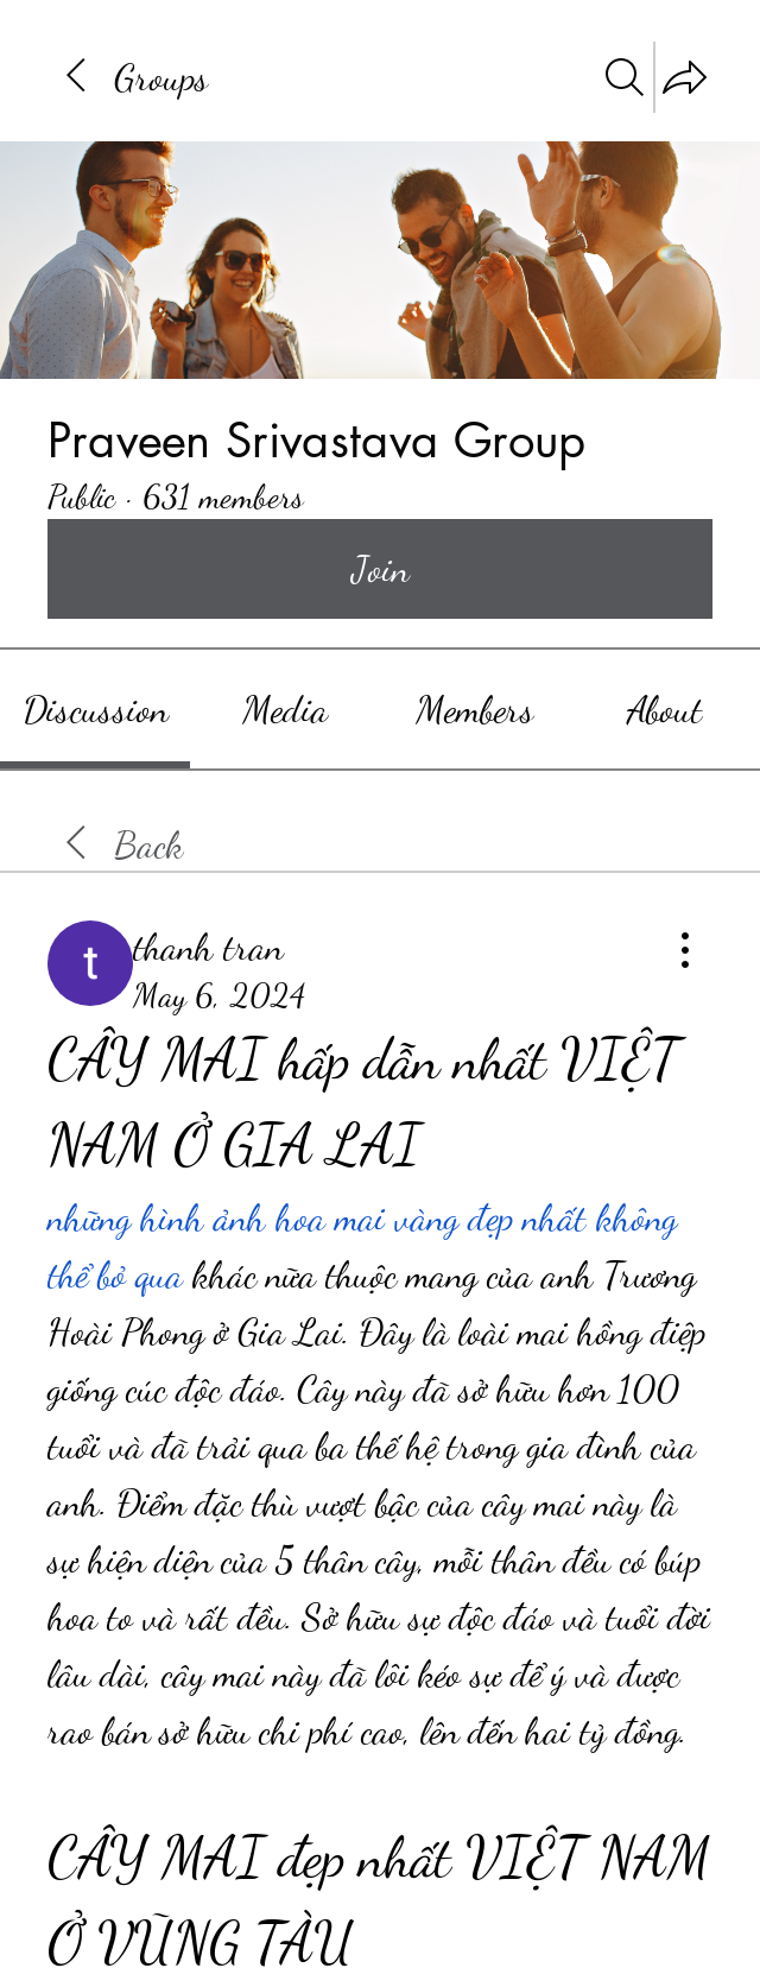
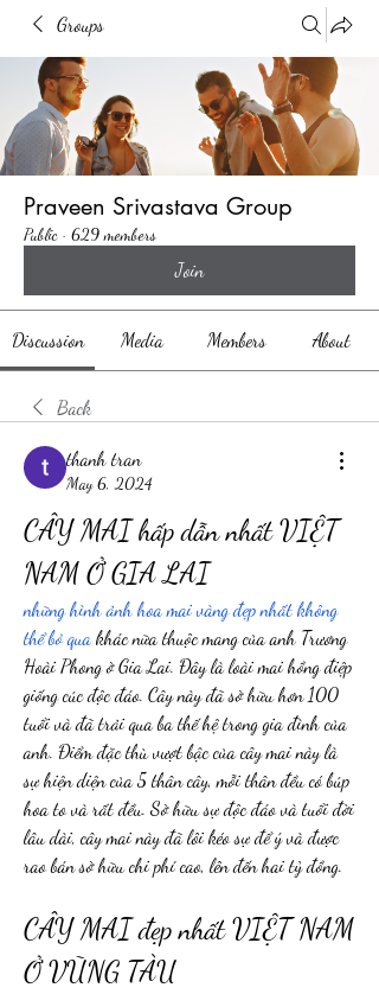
[47,476,304,517] Public · 631 members -> [24,224,156,244] Public · 629 members

